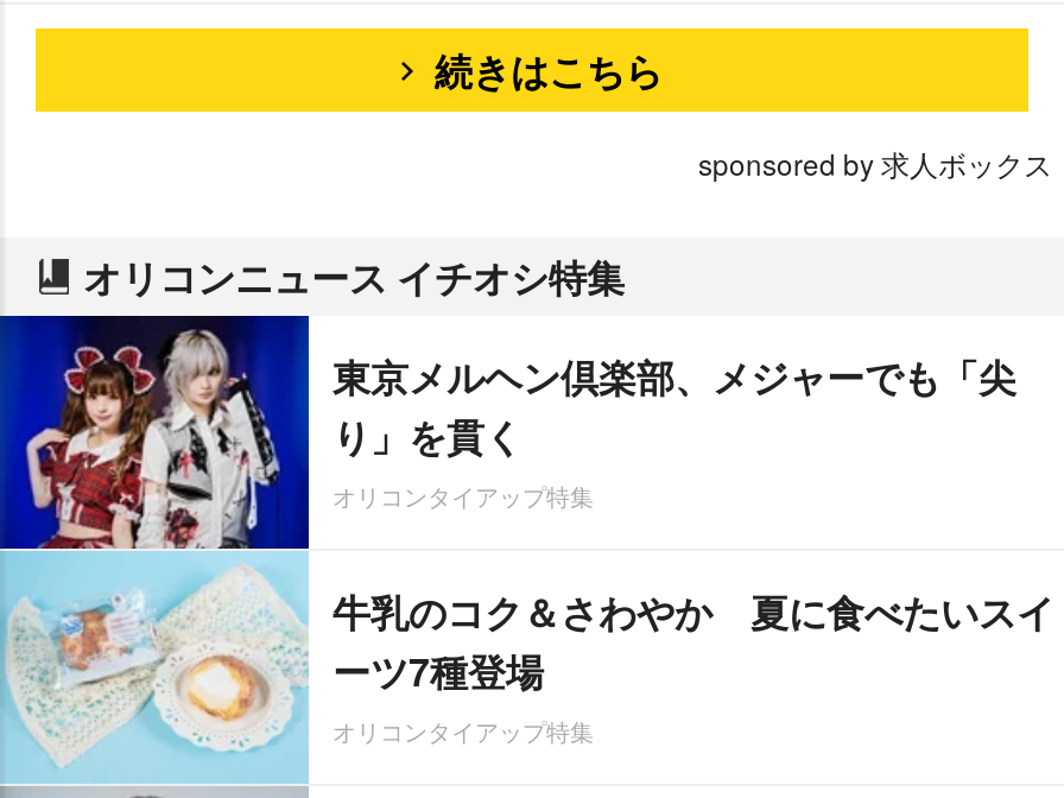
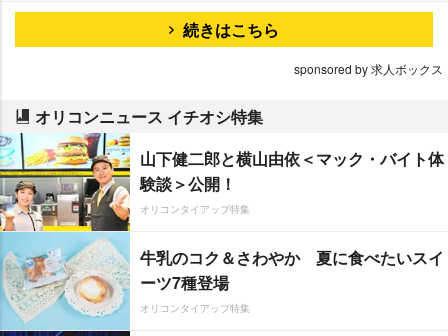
[7,313,1016,551] [image] | 東京メルヘン倶楽部、メジャーでも「尖 | り」を貫く -> [3,132,444,232] [image] | 山下健二郎と横山由依＜マック・バイト体 | 験談＞公開！

